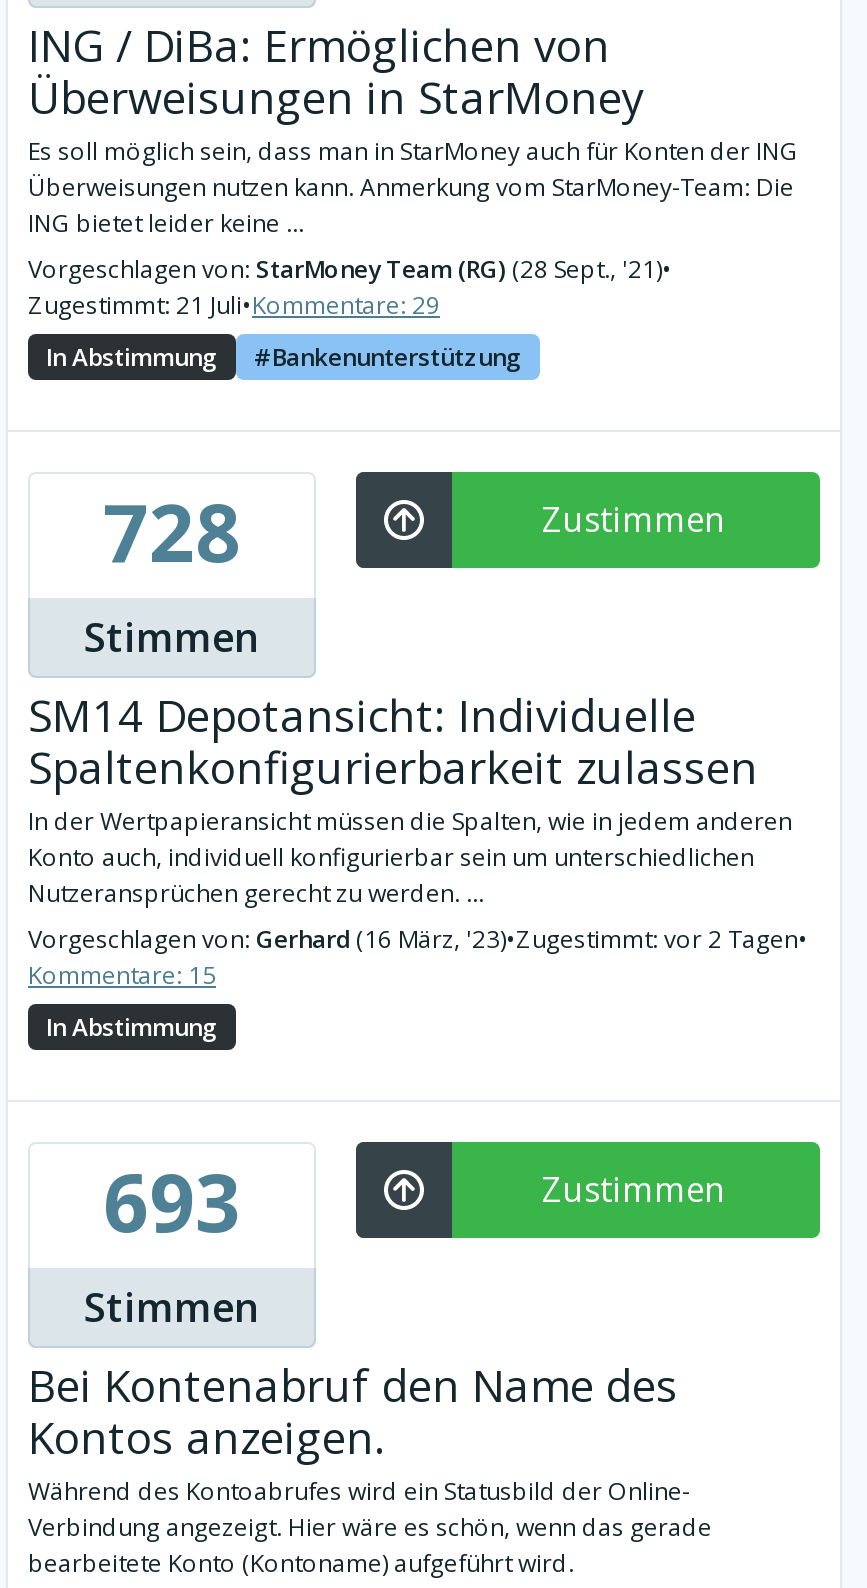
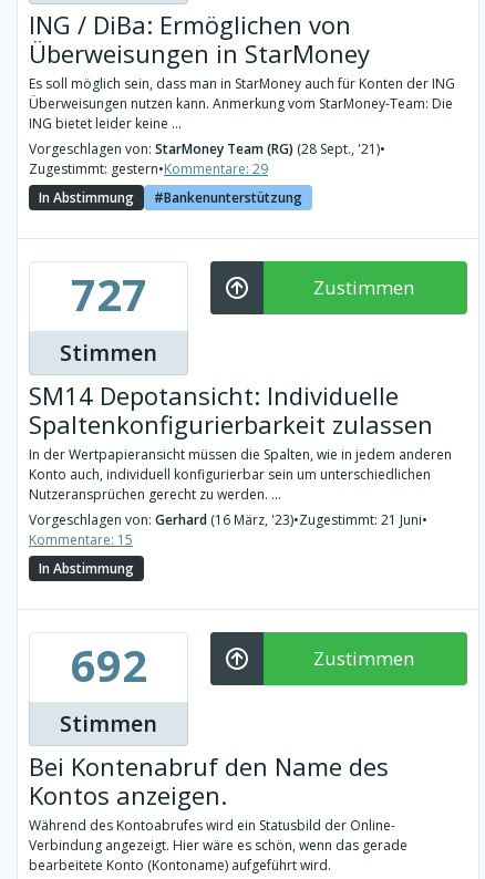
[28,288,440,322] Zugestimmt: 21 Juli•Kommentare: 29 -> [29,159,268,178] Zugestimmt: gestern•Kommentare: 29
[103,476,241,586] 728 -> [70,263,147,324] 727
[28,922,808,956] Vorgeschlagen von: Gerhard (16 März, '23)•Zugestimmt: vor 2 Tagen• -> [29,510,427,529] Vorgeschlagen von: Gerhard (16 März, '23)•Zugestimmt: 21 Juni•
[103,1146,241,1256] 693 -> [70,634,147,695] 692

